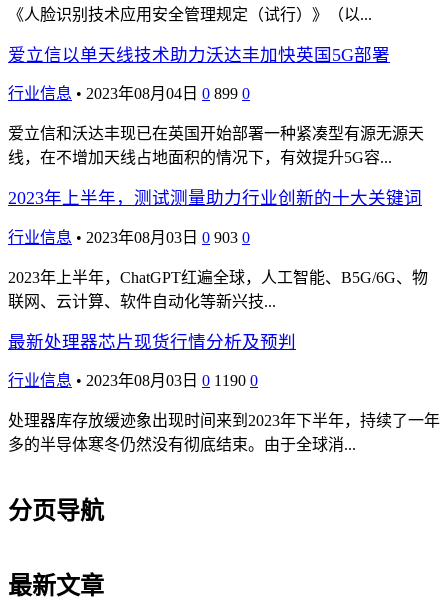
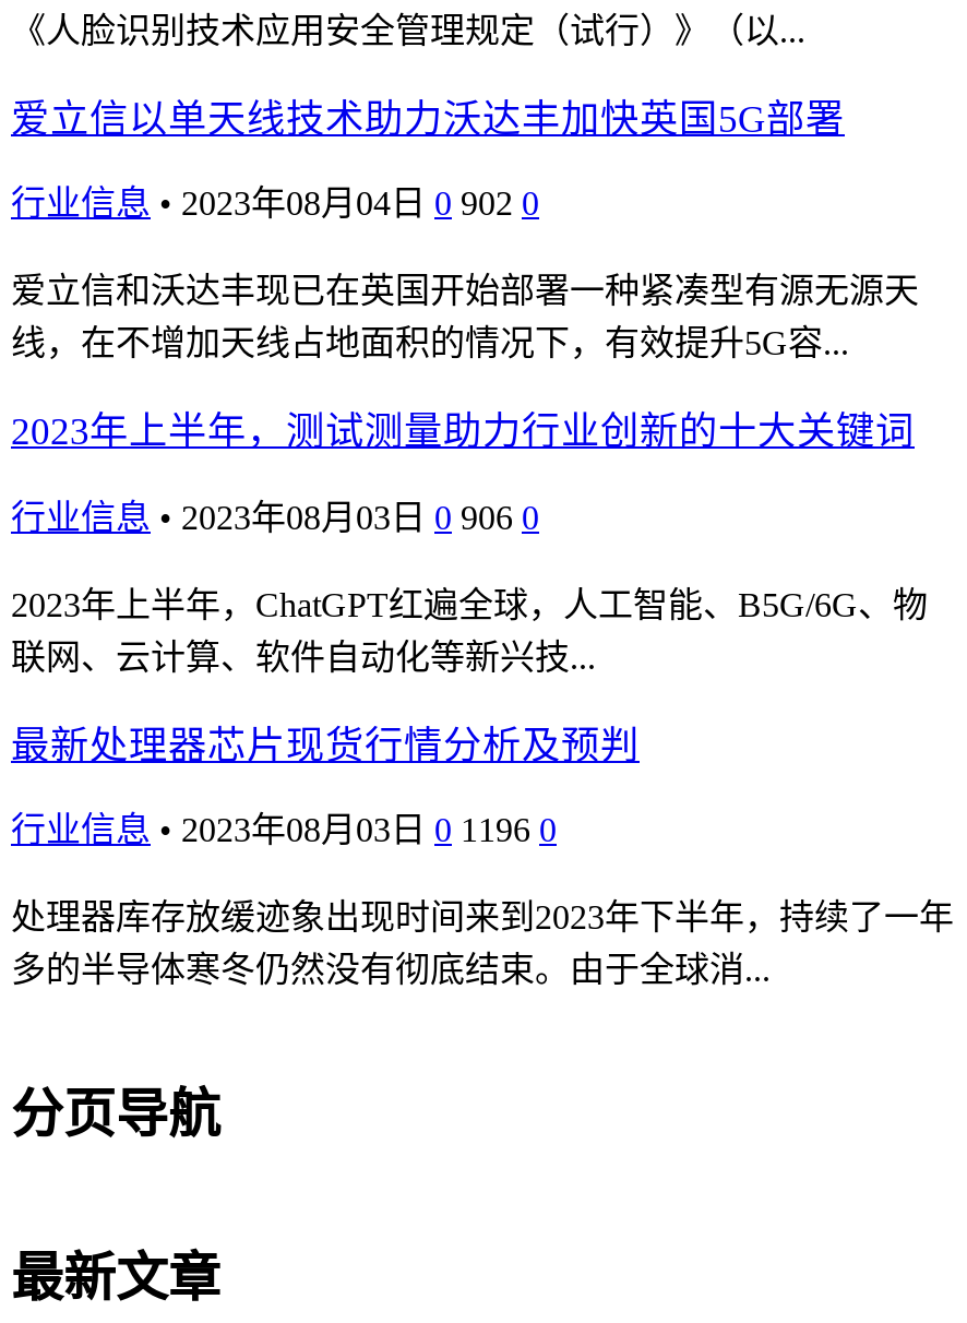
[8,85,250,102] 行业信息 • 2023年08月04日 0 899 0 -> [11,185,539,222] 行业信息 • 2023年08月04日 0 902 0
[8,229,250,246] 行业信息 • 2023年08月03日 0 903 0 -> [11,498,539,536] 行业信息 • 2023年08月03日 0 906 0
[8,372,258,389] 行业信息 • 2023年08月03日 0 1190 0 -> [11,812,557,849] 行业信息 • 2023年08月03日 0 1196 0

